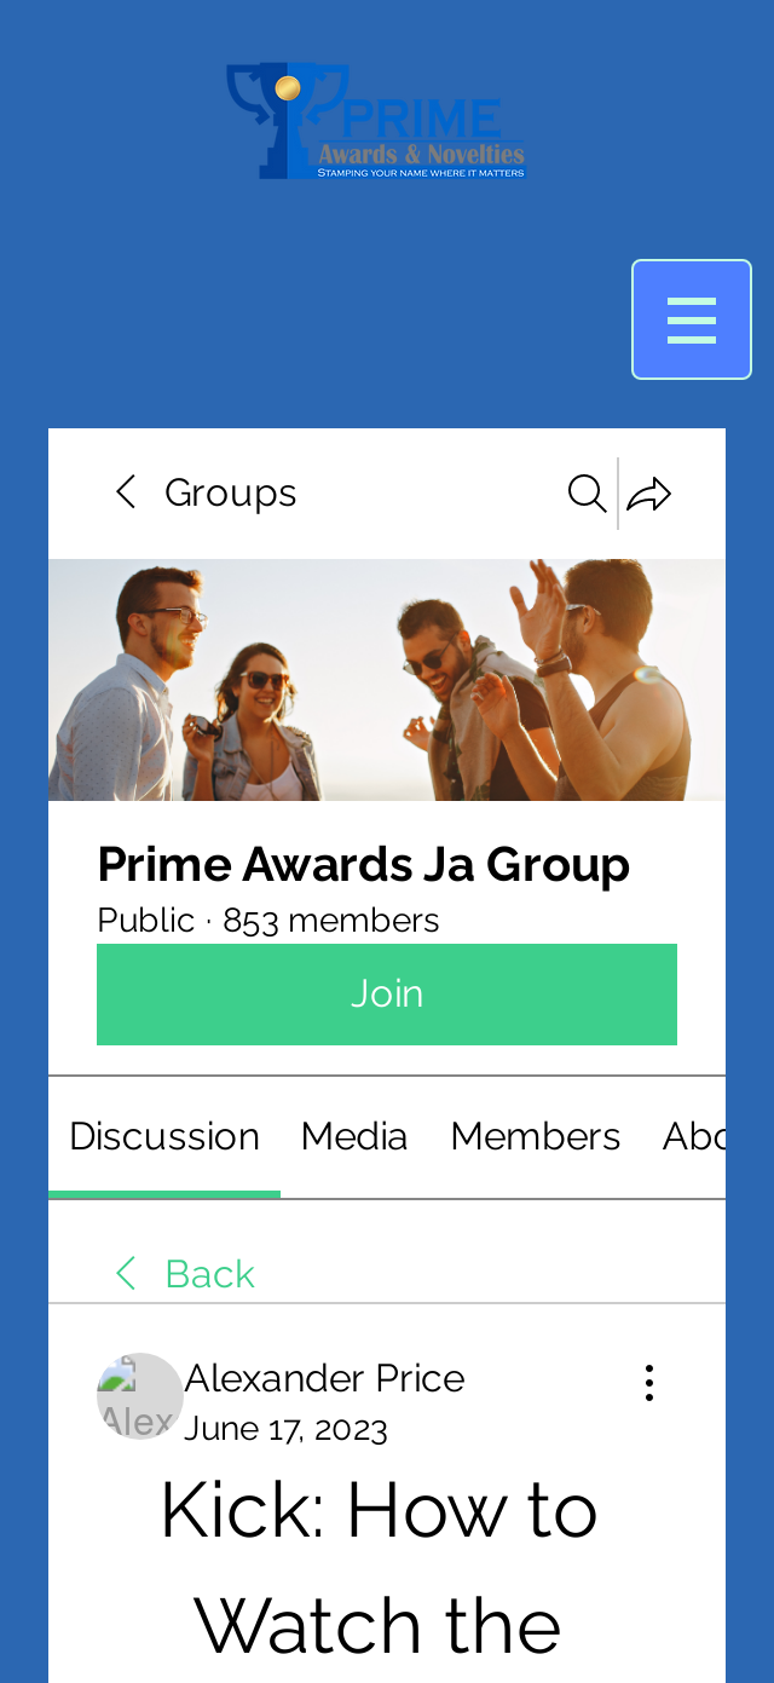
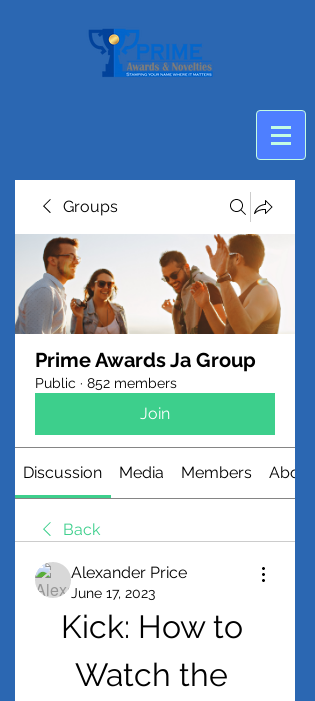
[97,900,440,939] Public · 853 members -> [35,375,177,391] Public · 852 members

